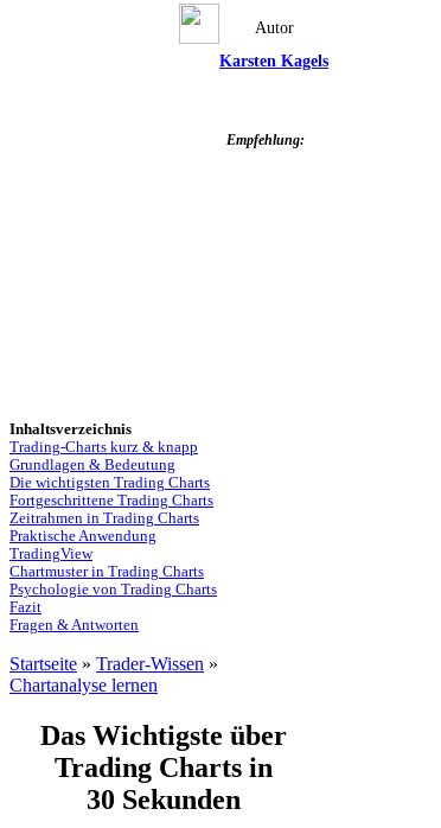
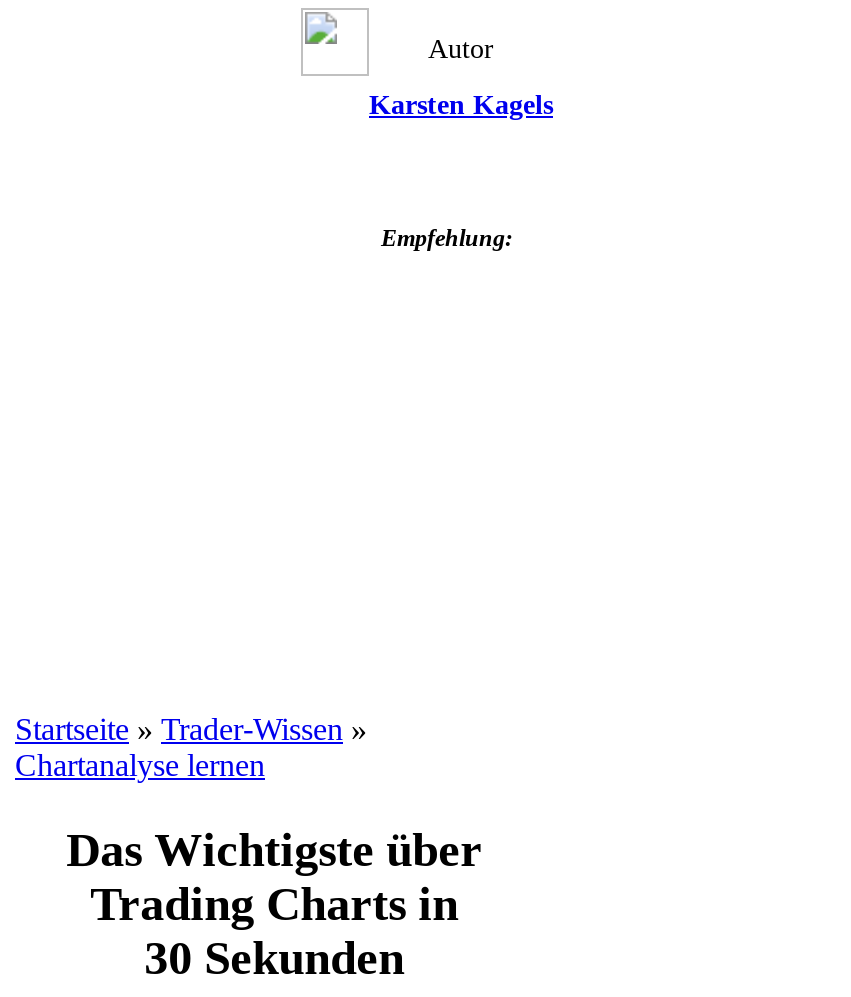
[9,421,217,633] Inhaltsverzeichnis | Trading-Charts kurz & knapp | Grundlagen & Bedeutung | Die wichtigsten Trading Charts | Fortgeschrittene Trading Charts | Zeitrahmen in Trading Charts | Praktische Anwendung | TradingView | Chartmuster in Trading Charts | Psychologie von Trading Charts | Fazit | Fragen & Antworten -> none

